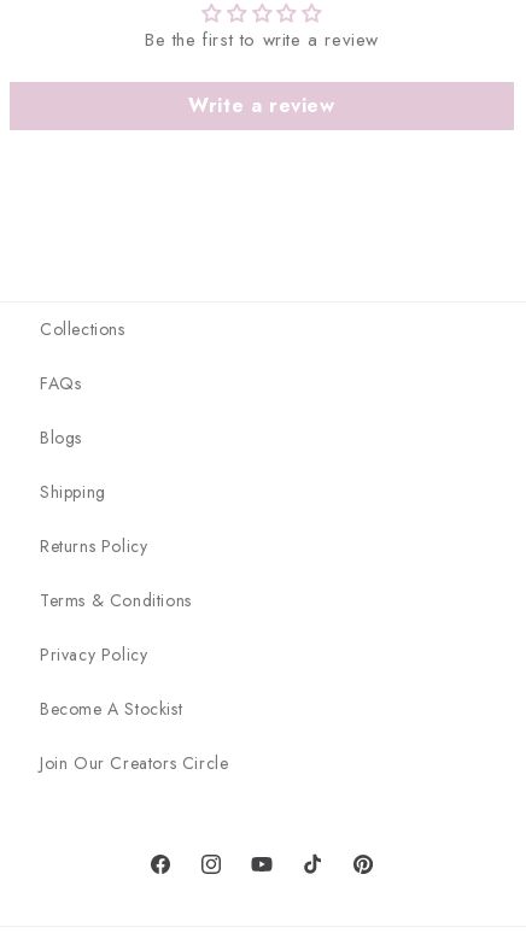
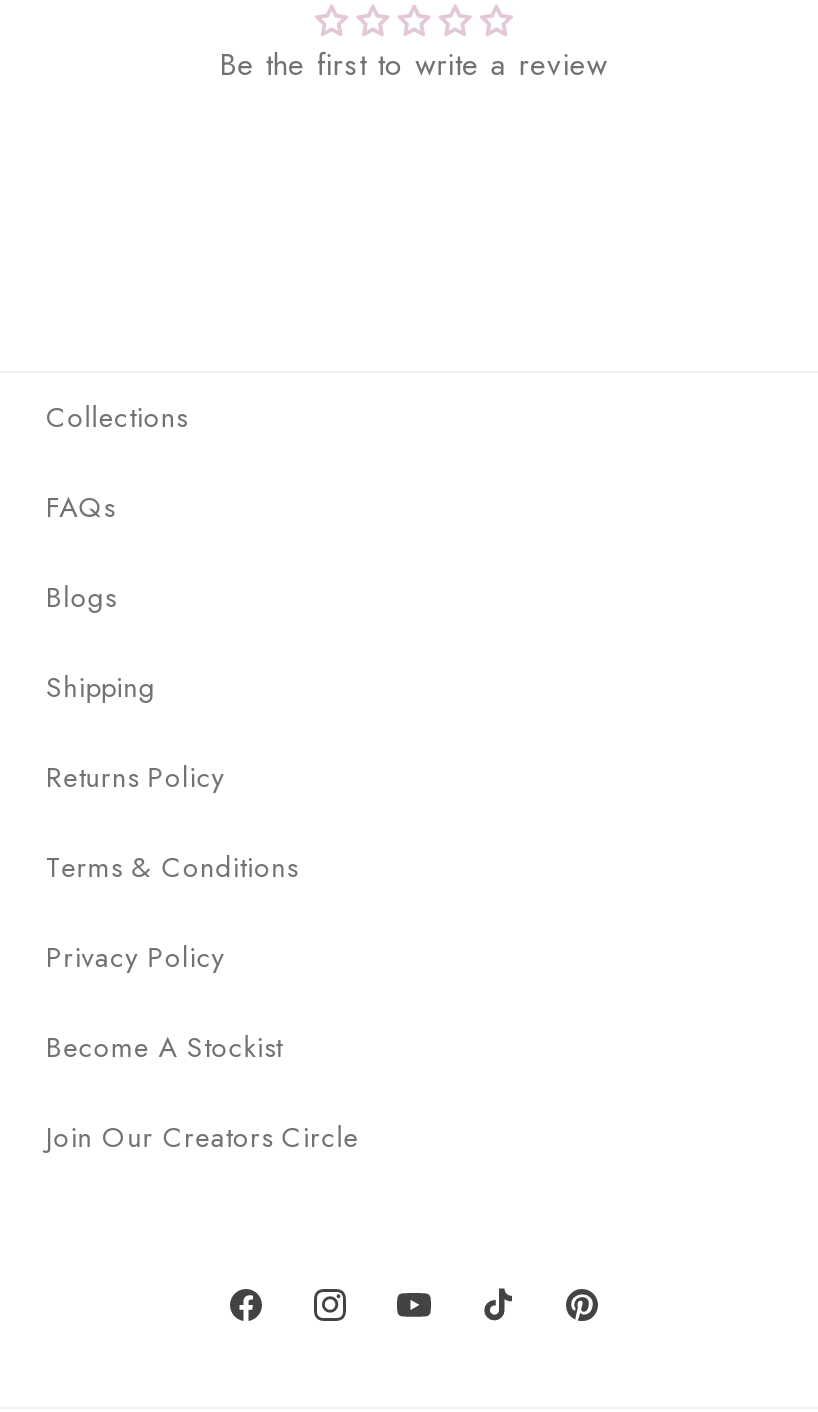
[189,92,335,119] Write a review -> none

